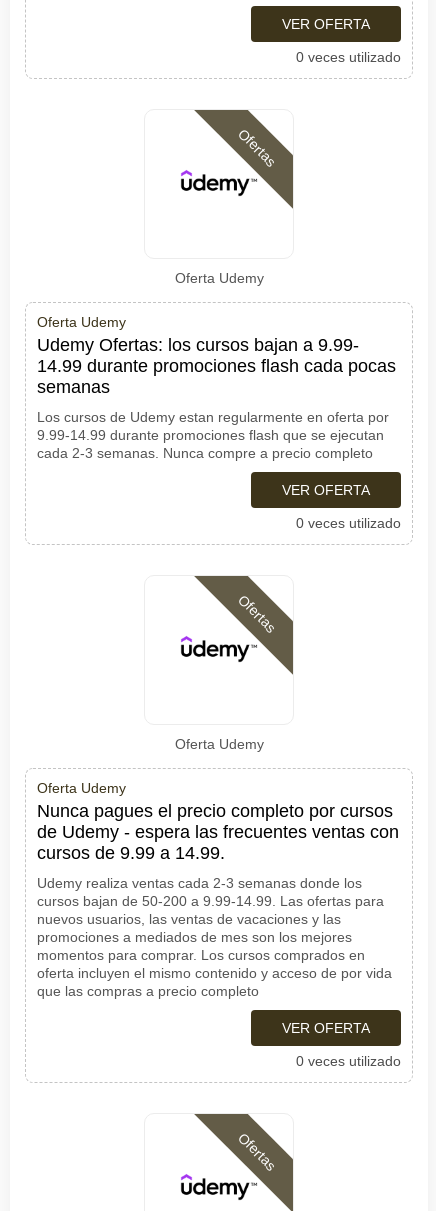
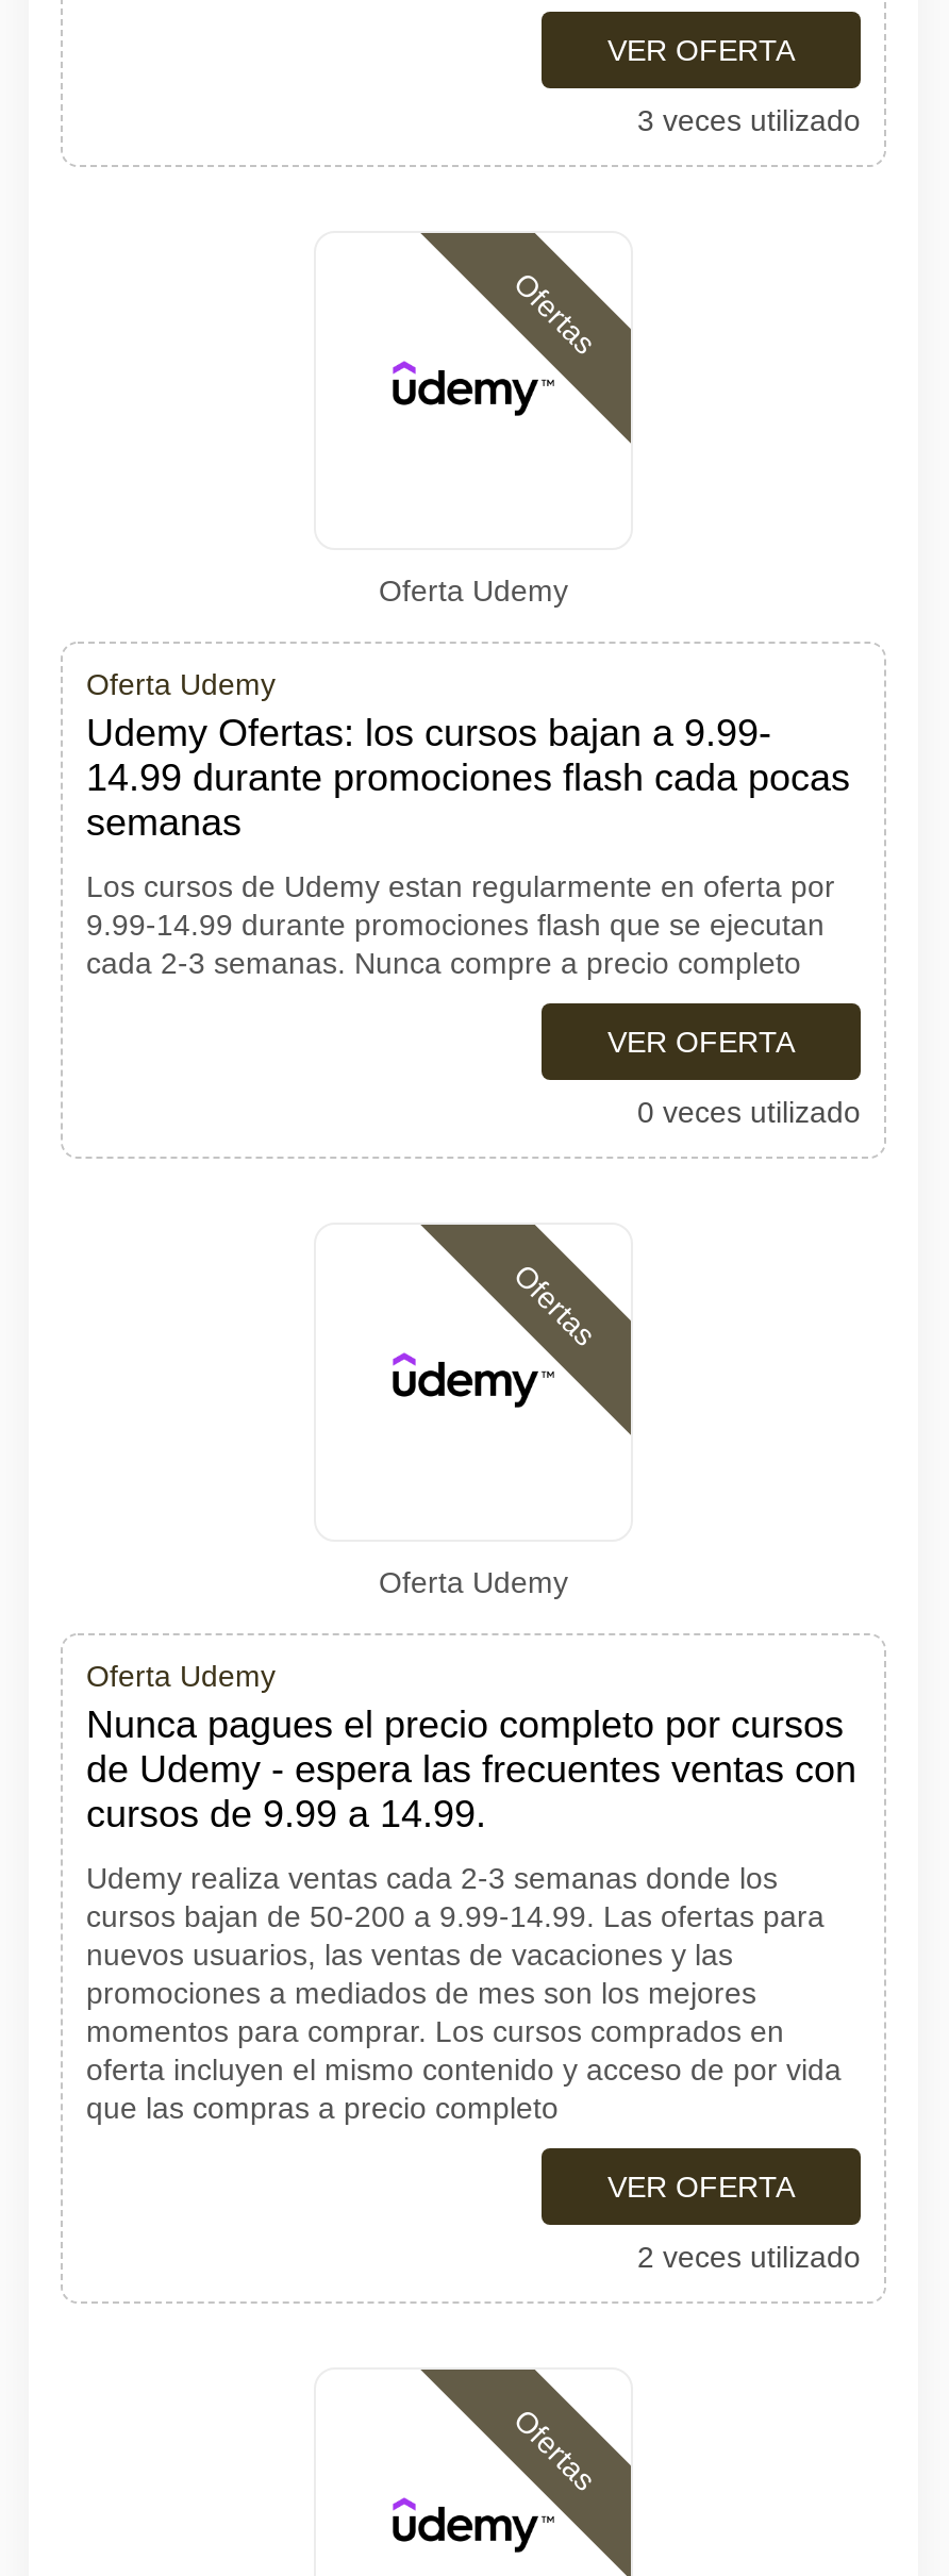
[296,49,401,65] 0 veces utilizado -> [637,103,861,137] 3 veces utilizado
[296,1053,401,1069] 0 veces utilizado -> [637,2240,861,2274] 2 veces utilizado

